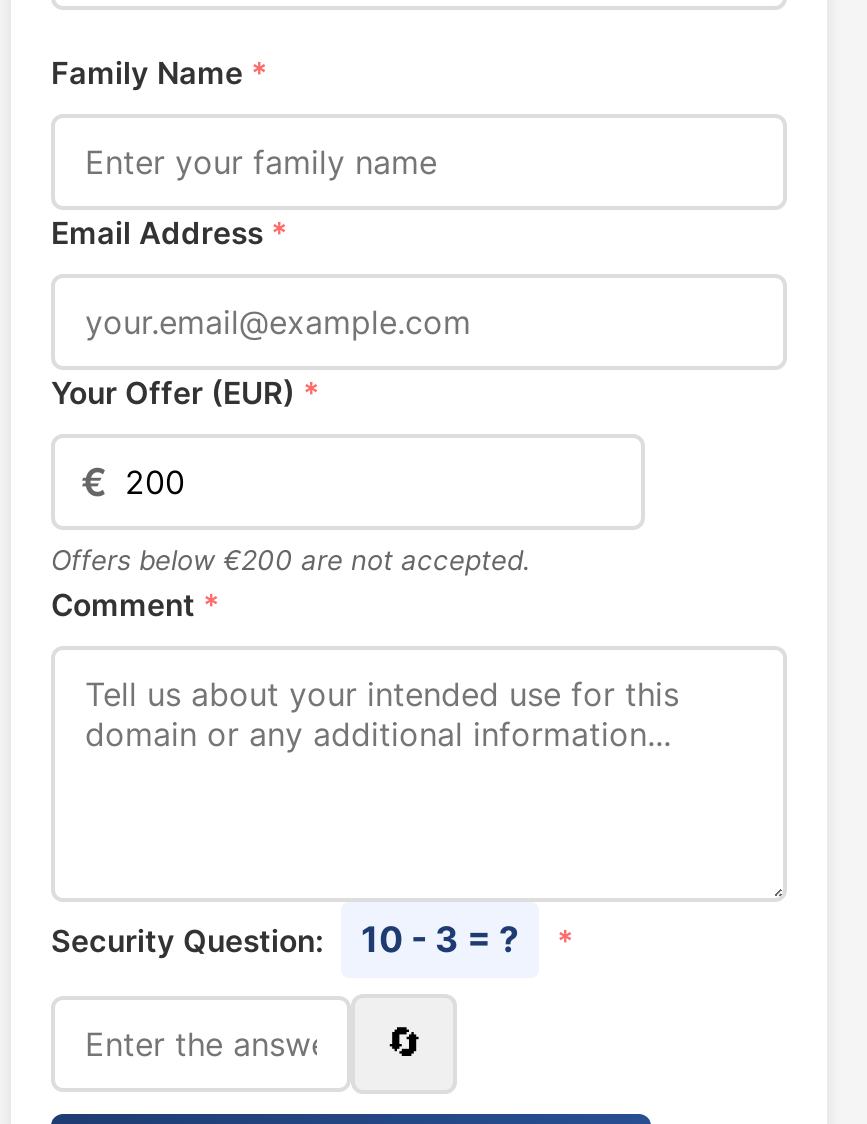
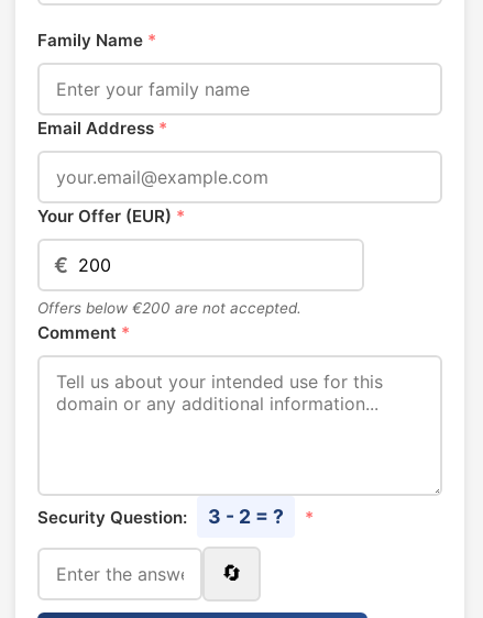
[361,918,519,960] 10 - 3 = ? -> [208,505,284,528] 3 - 2 = ?

